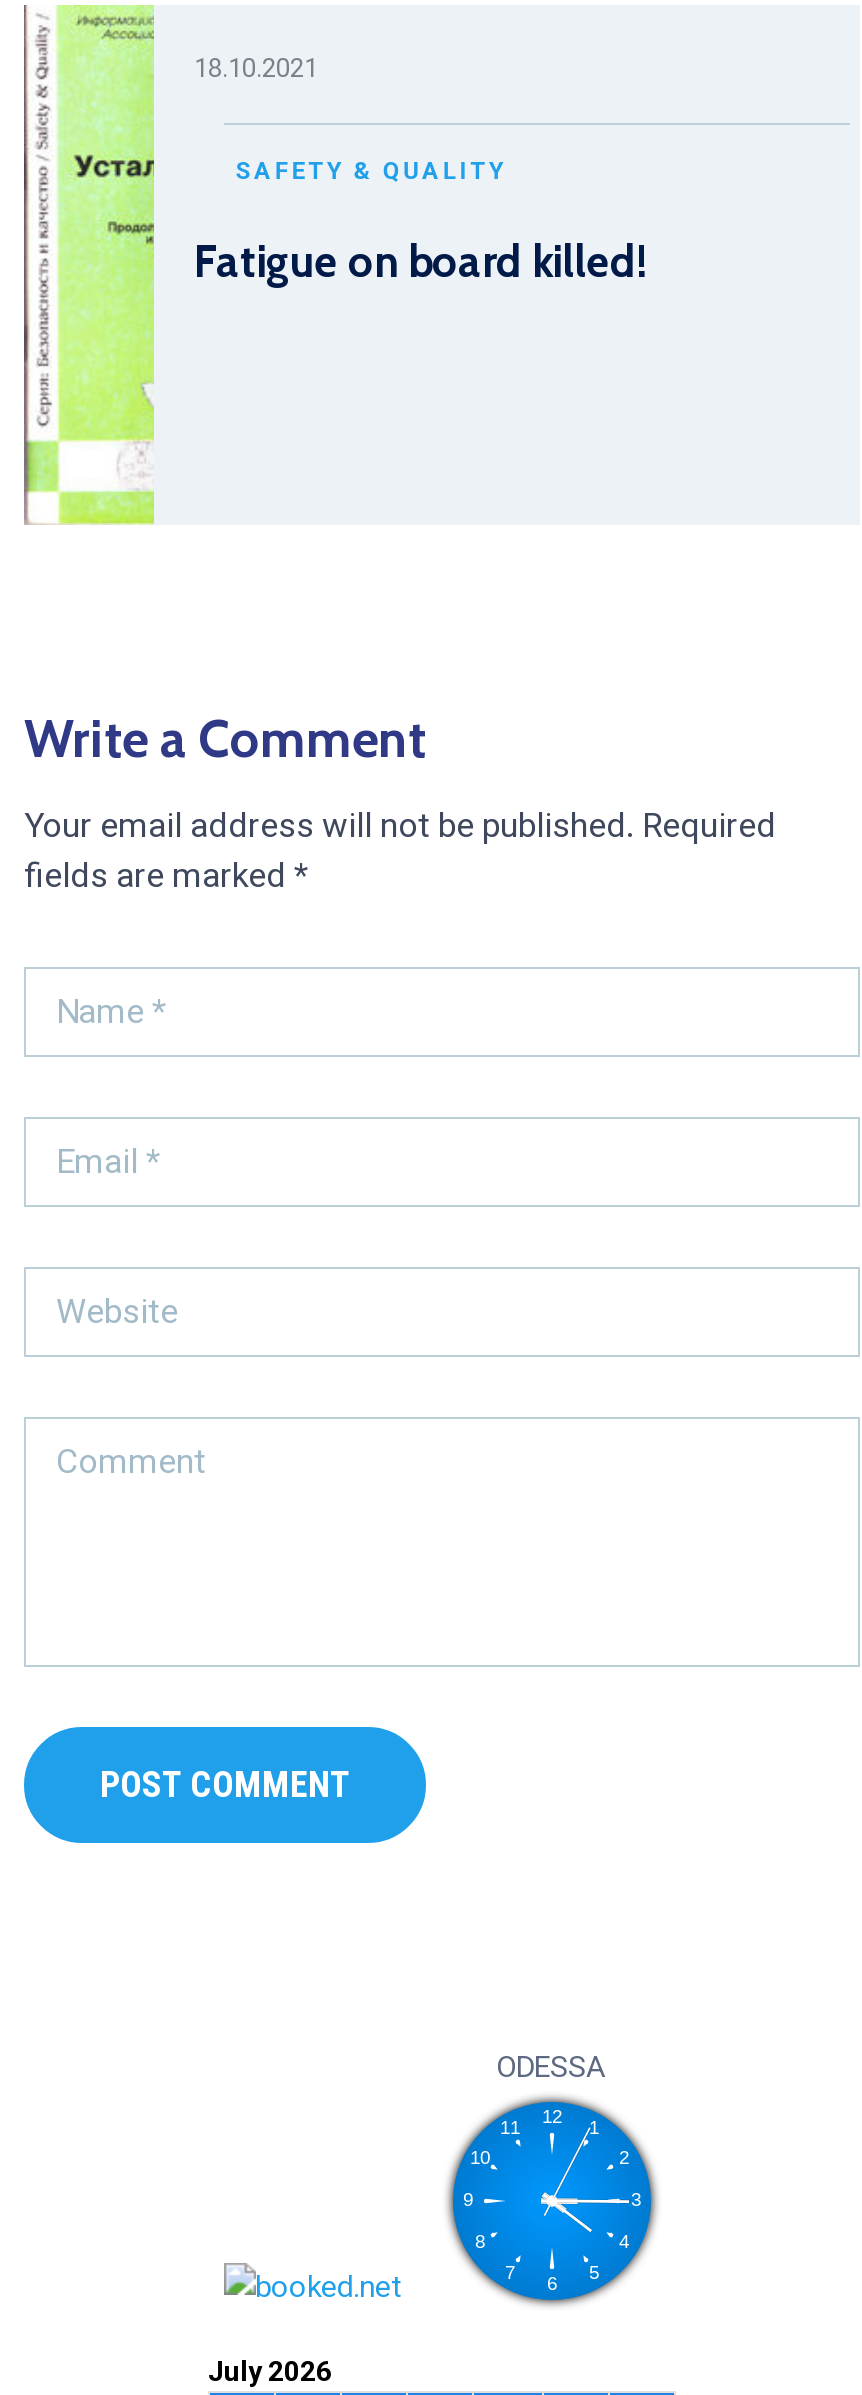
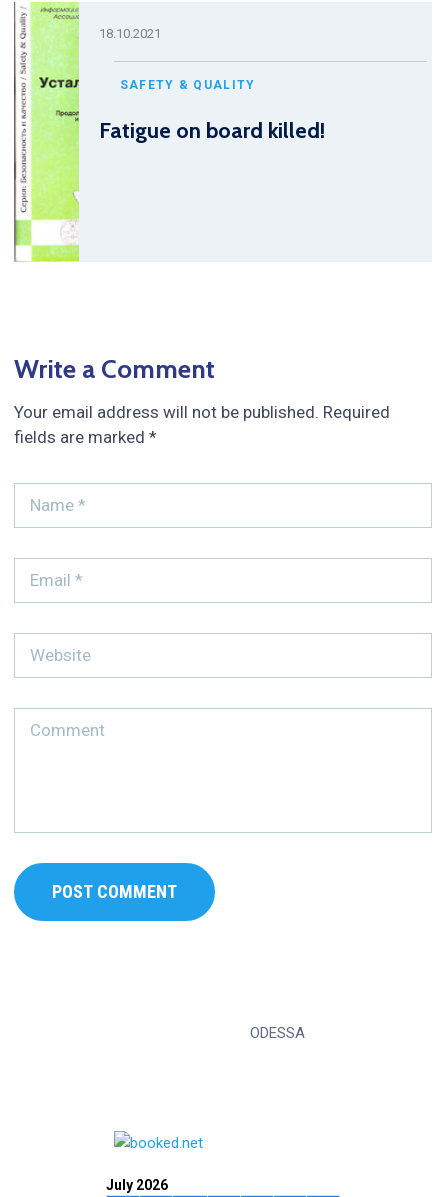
[446,2095,658,2307] [image] -> none

